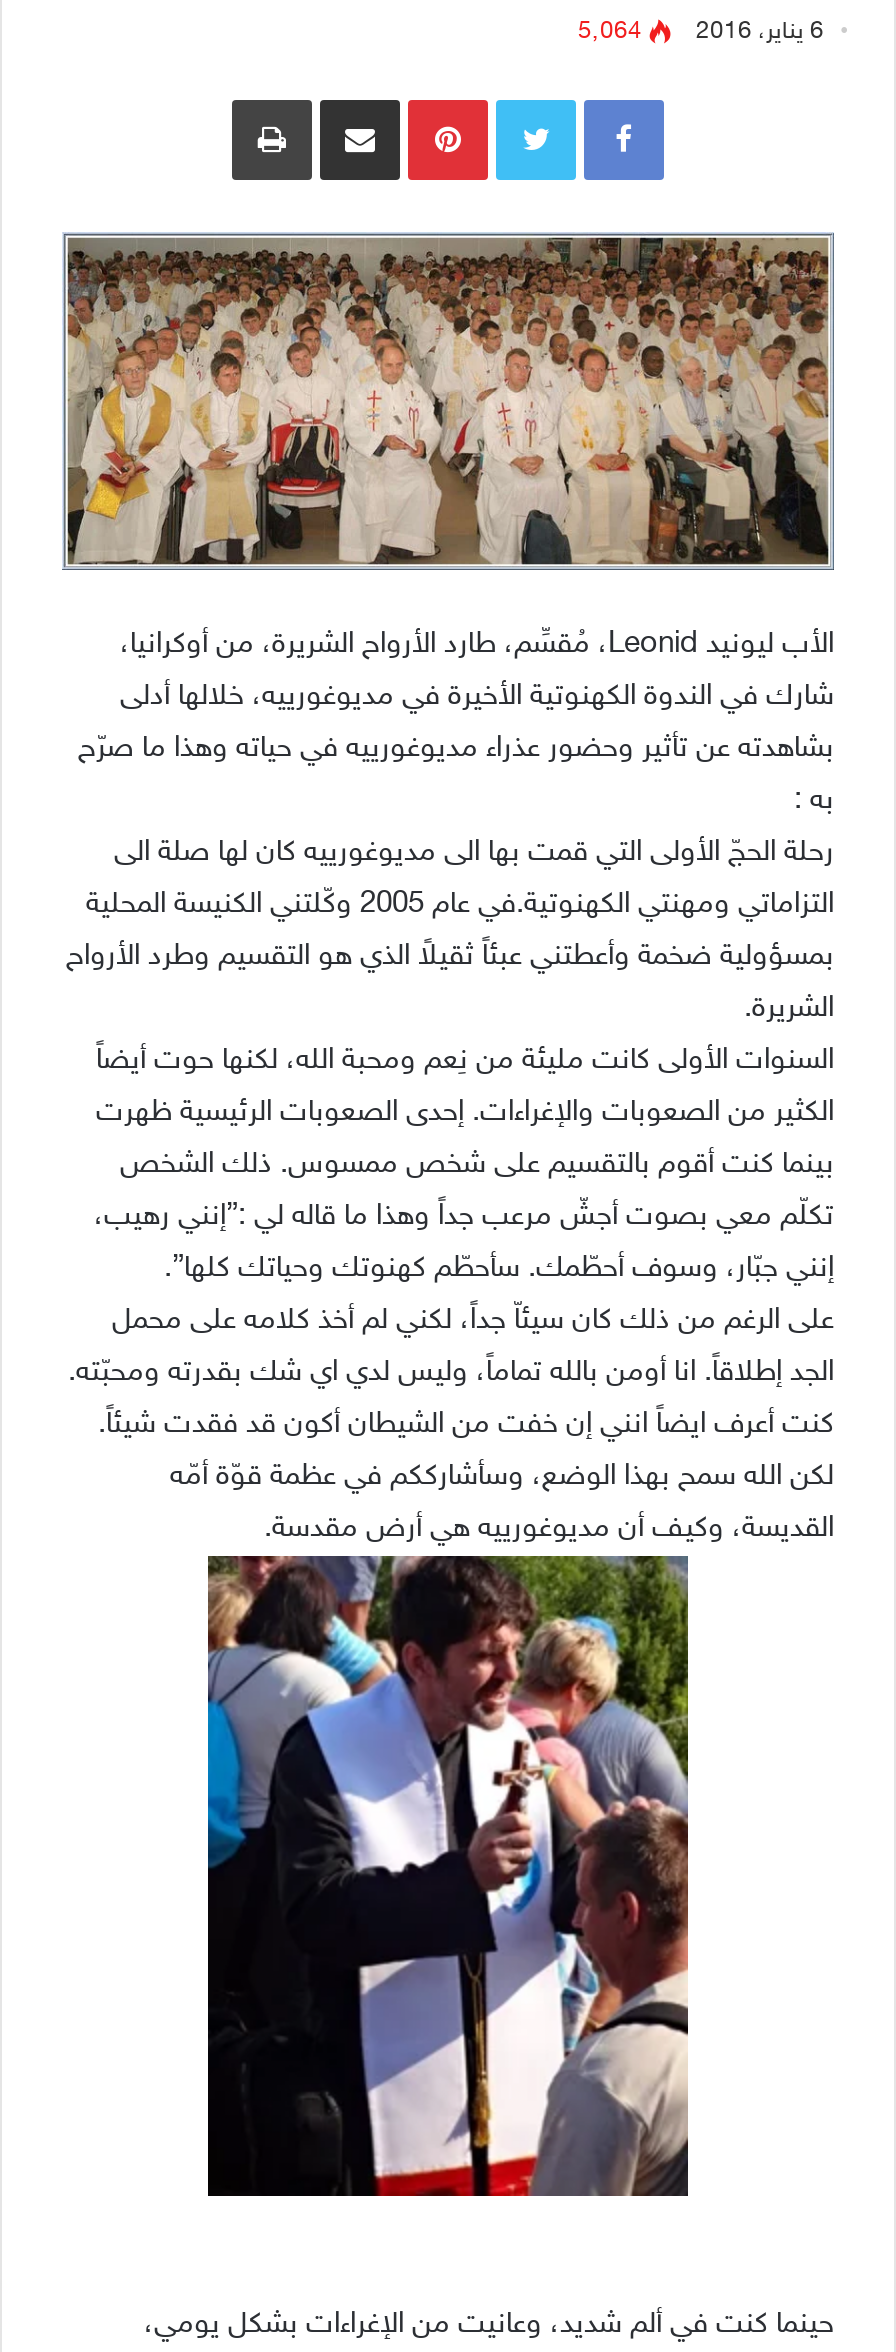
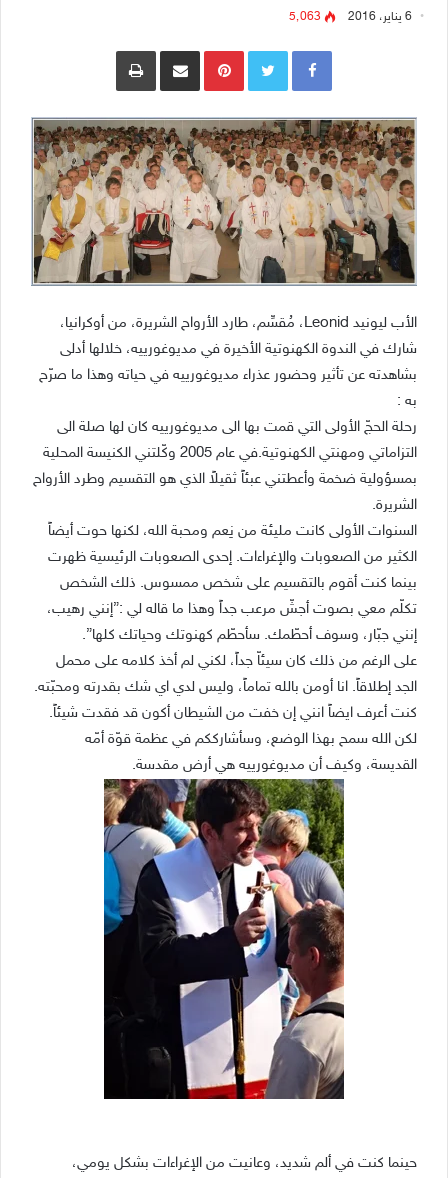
[578,18,642,46] 5٬064 -> [289,10,321,24] 5٬063

